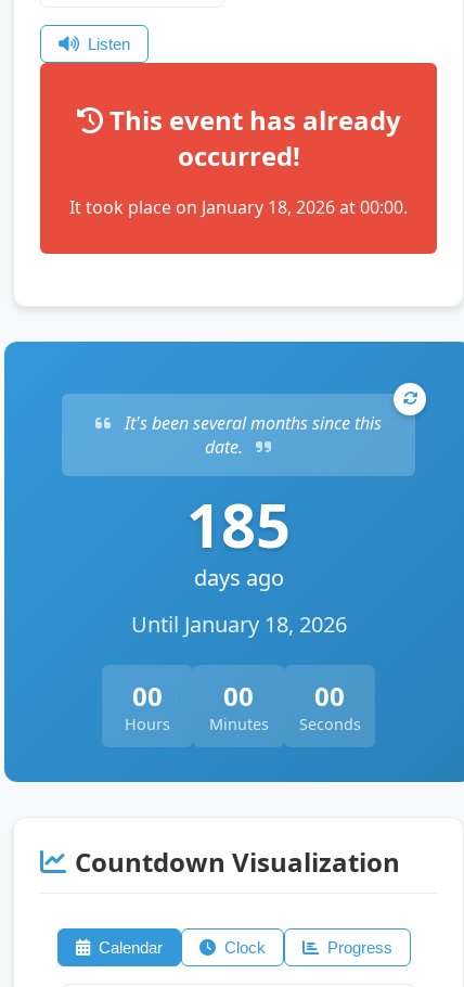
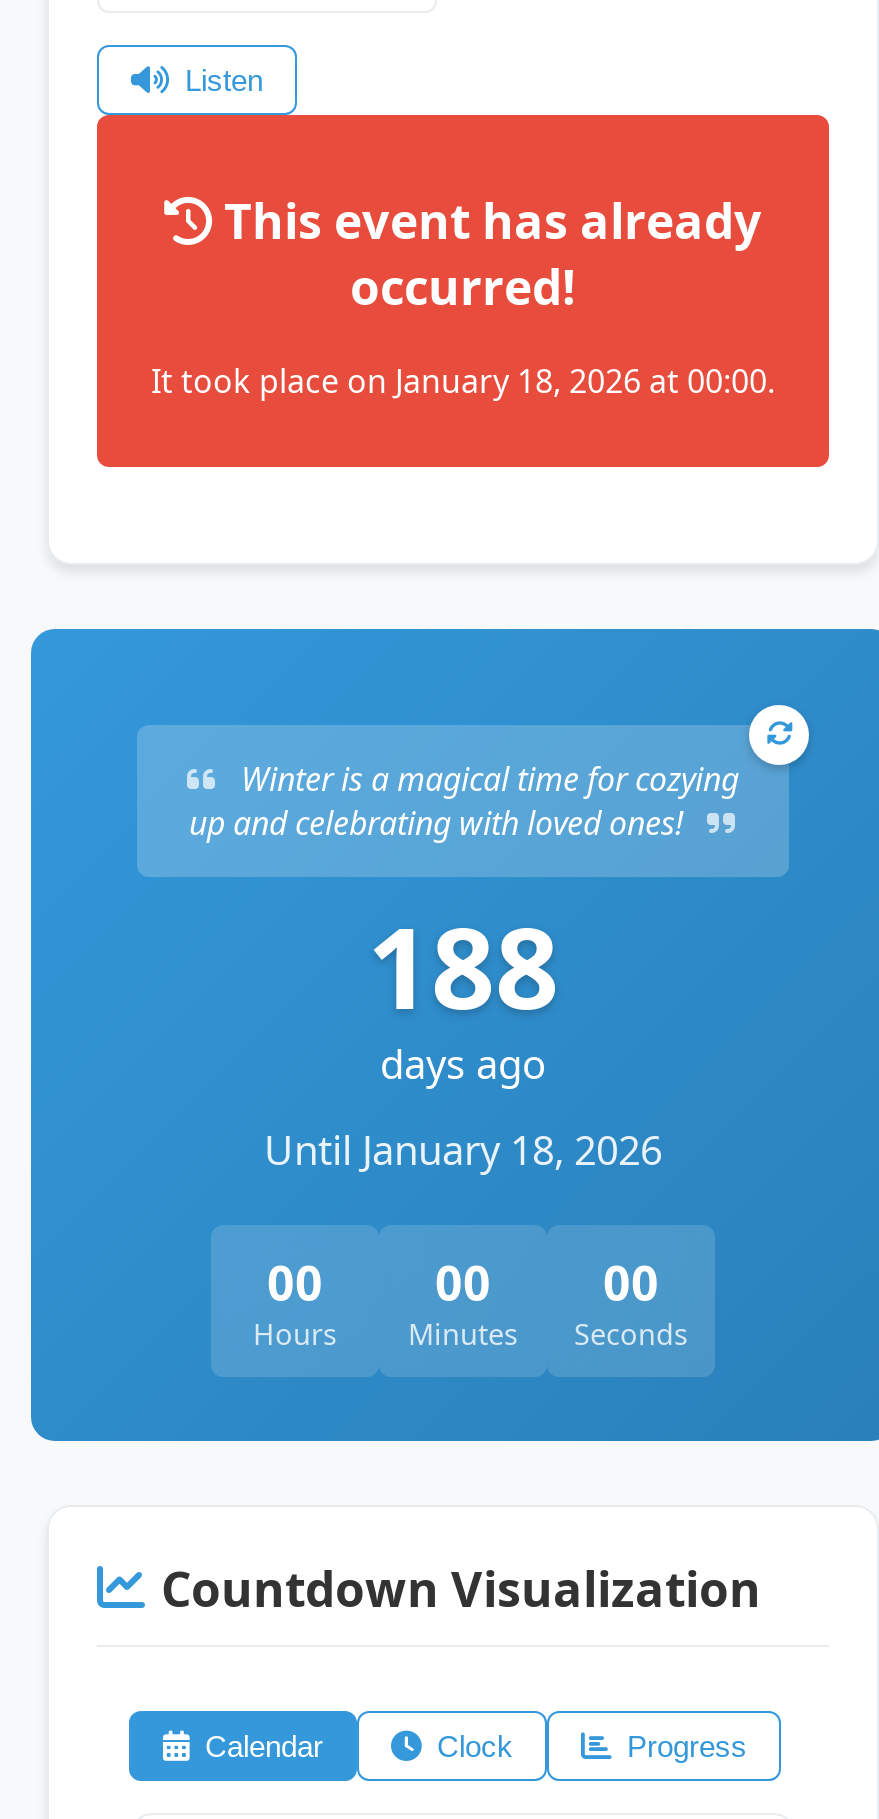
[125,411,382,565] It's been several months since this | date. | 185 -> [189,756,739,1040] Winter is a magical time for cozying | up and celebrating with loved ones! | 188

